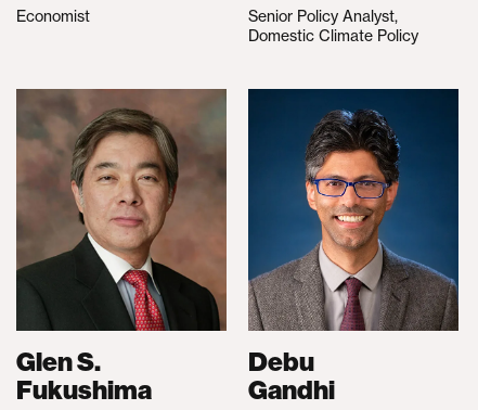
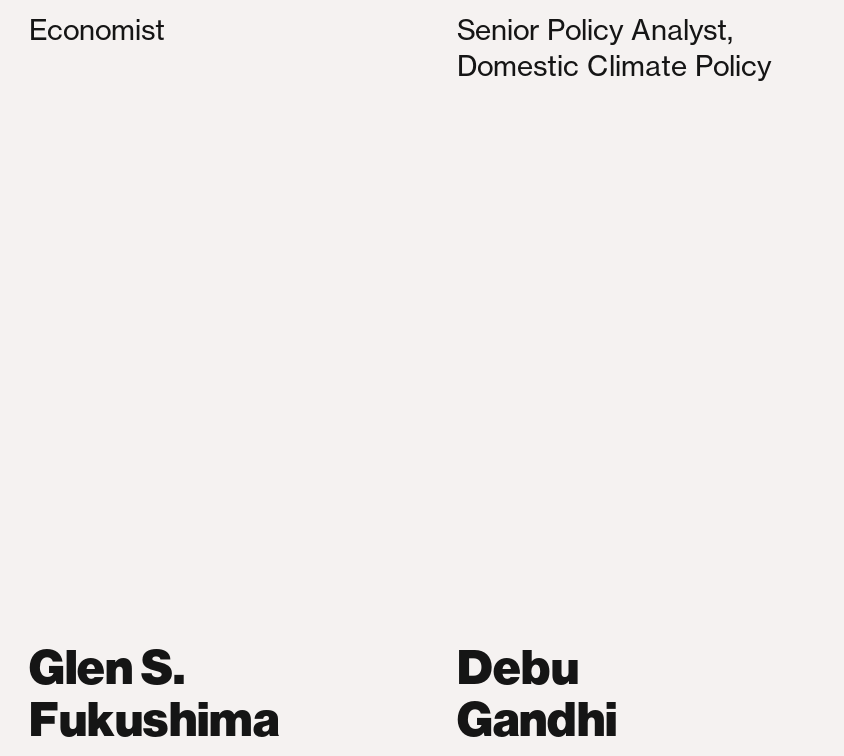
[15,88,228,332] [image] -> none
[247,88,460,332] [image] -> none

